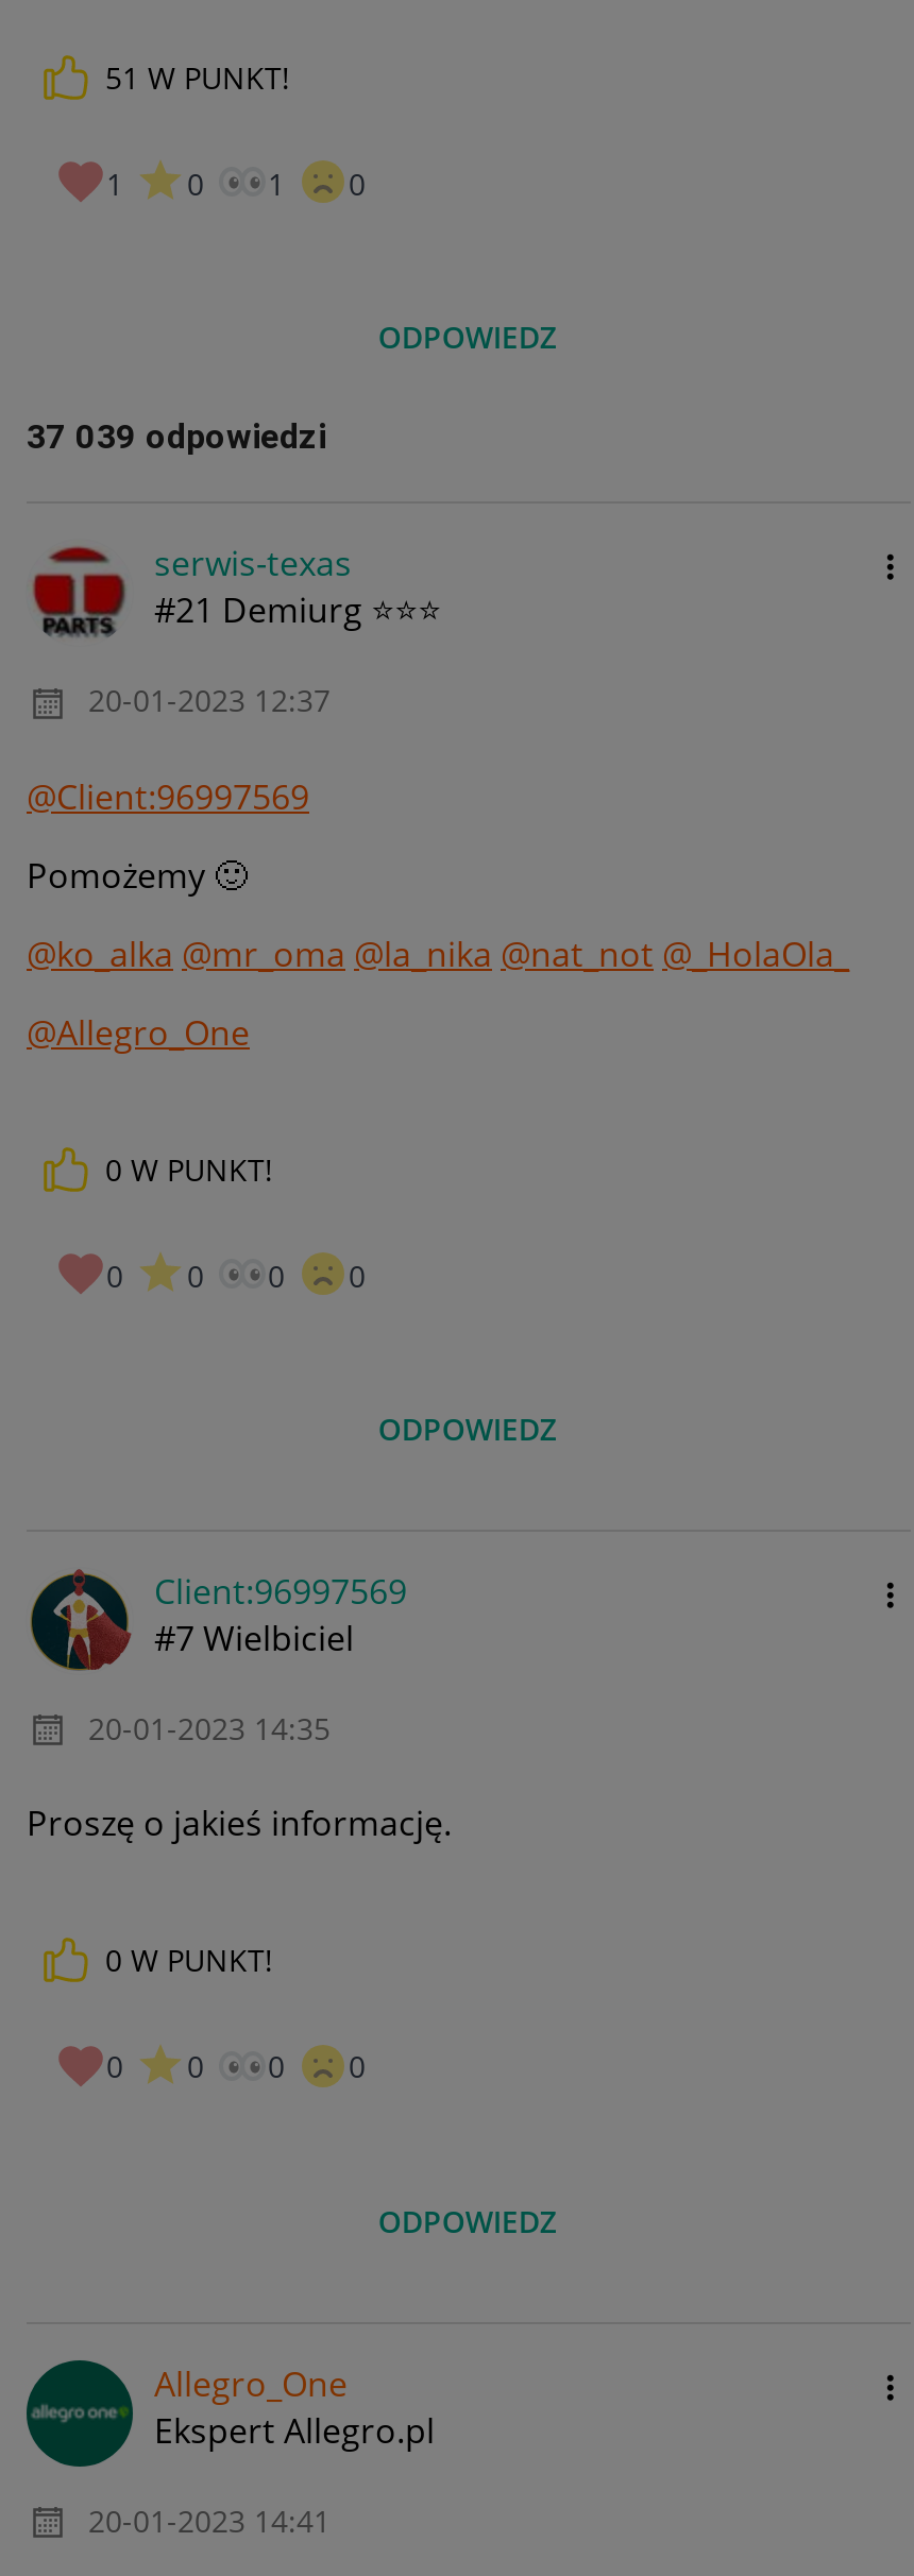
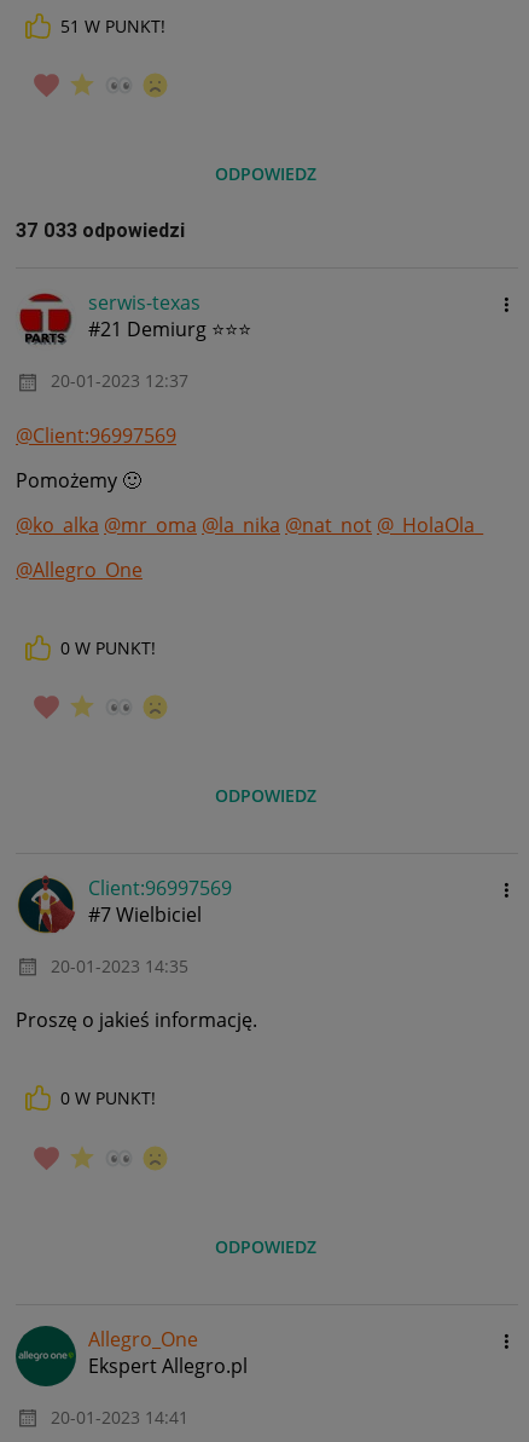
[106,164,366,204] 1 | 0 | 1 | 0 -> none
[27,415,326,458] 37 039 odpowiedzi -> [16,218,185,243] 37 033 odpowiedzi
[106,1255,366,1295] 0 | 0 | 0 | 0 -> none
[106,2047,366,2087] 0 | 0 | 0 | 0 -> none

